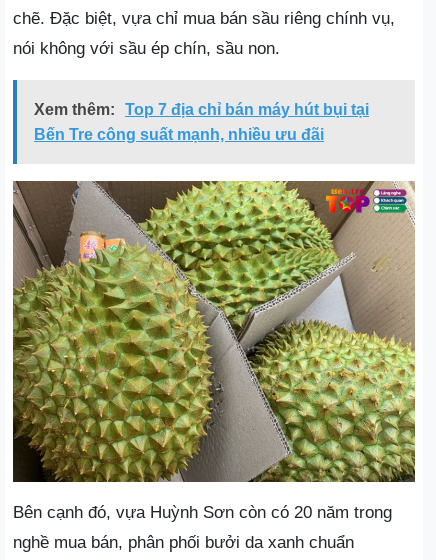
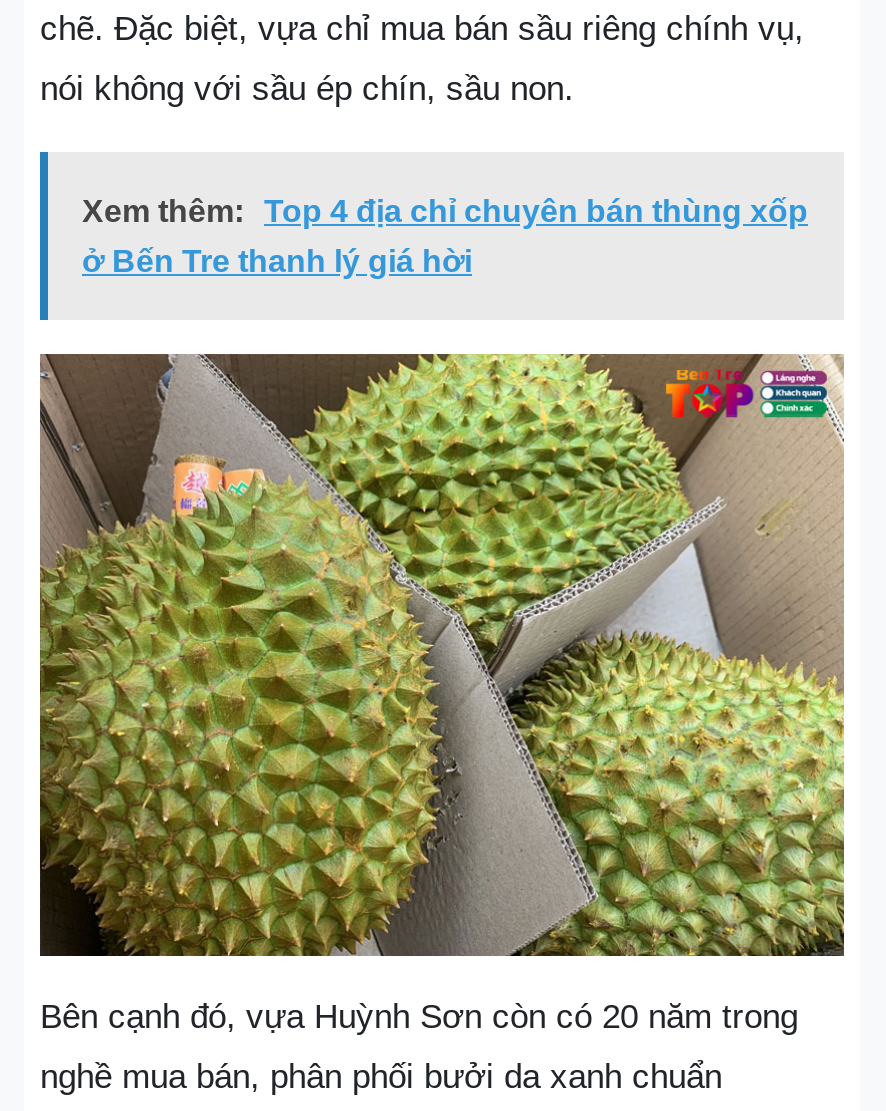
[34,100,369,117] Xem thêm: Top 7 địa chỉ bán máy hút bụi tại -> [82,193,808,227] Xem thêm: Top 4 địa chỉ chuyên bán thùng xốp
[34,125,324,142] Bến Tre công suất mạnh, nhiều ưu đãi -> [82,243,472,277] ở Bến Tre thanh lý giá hời

